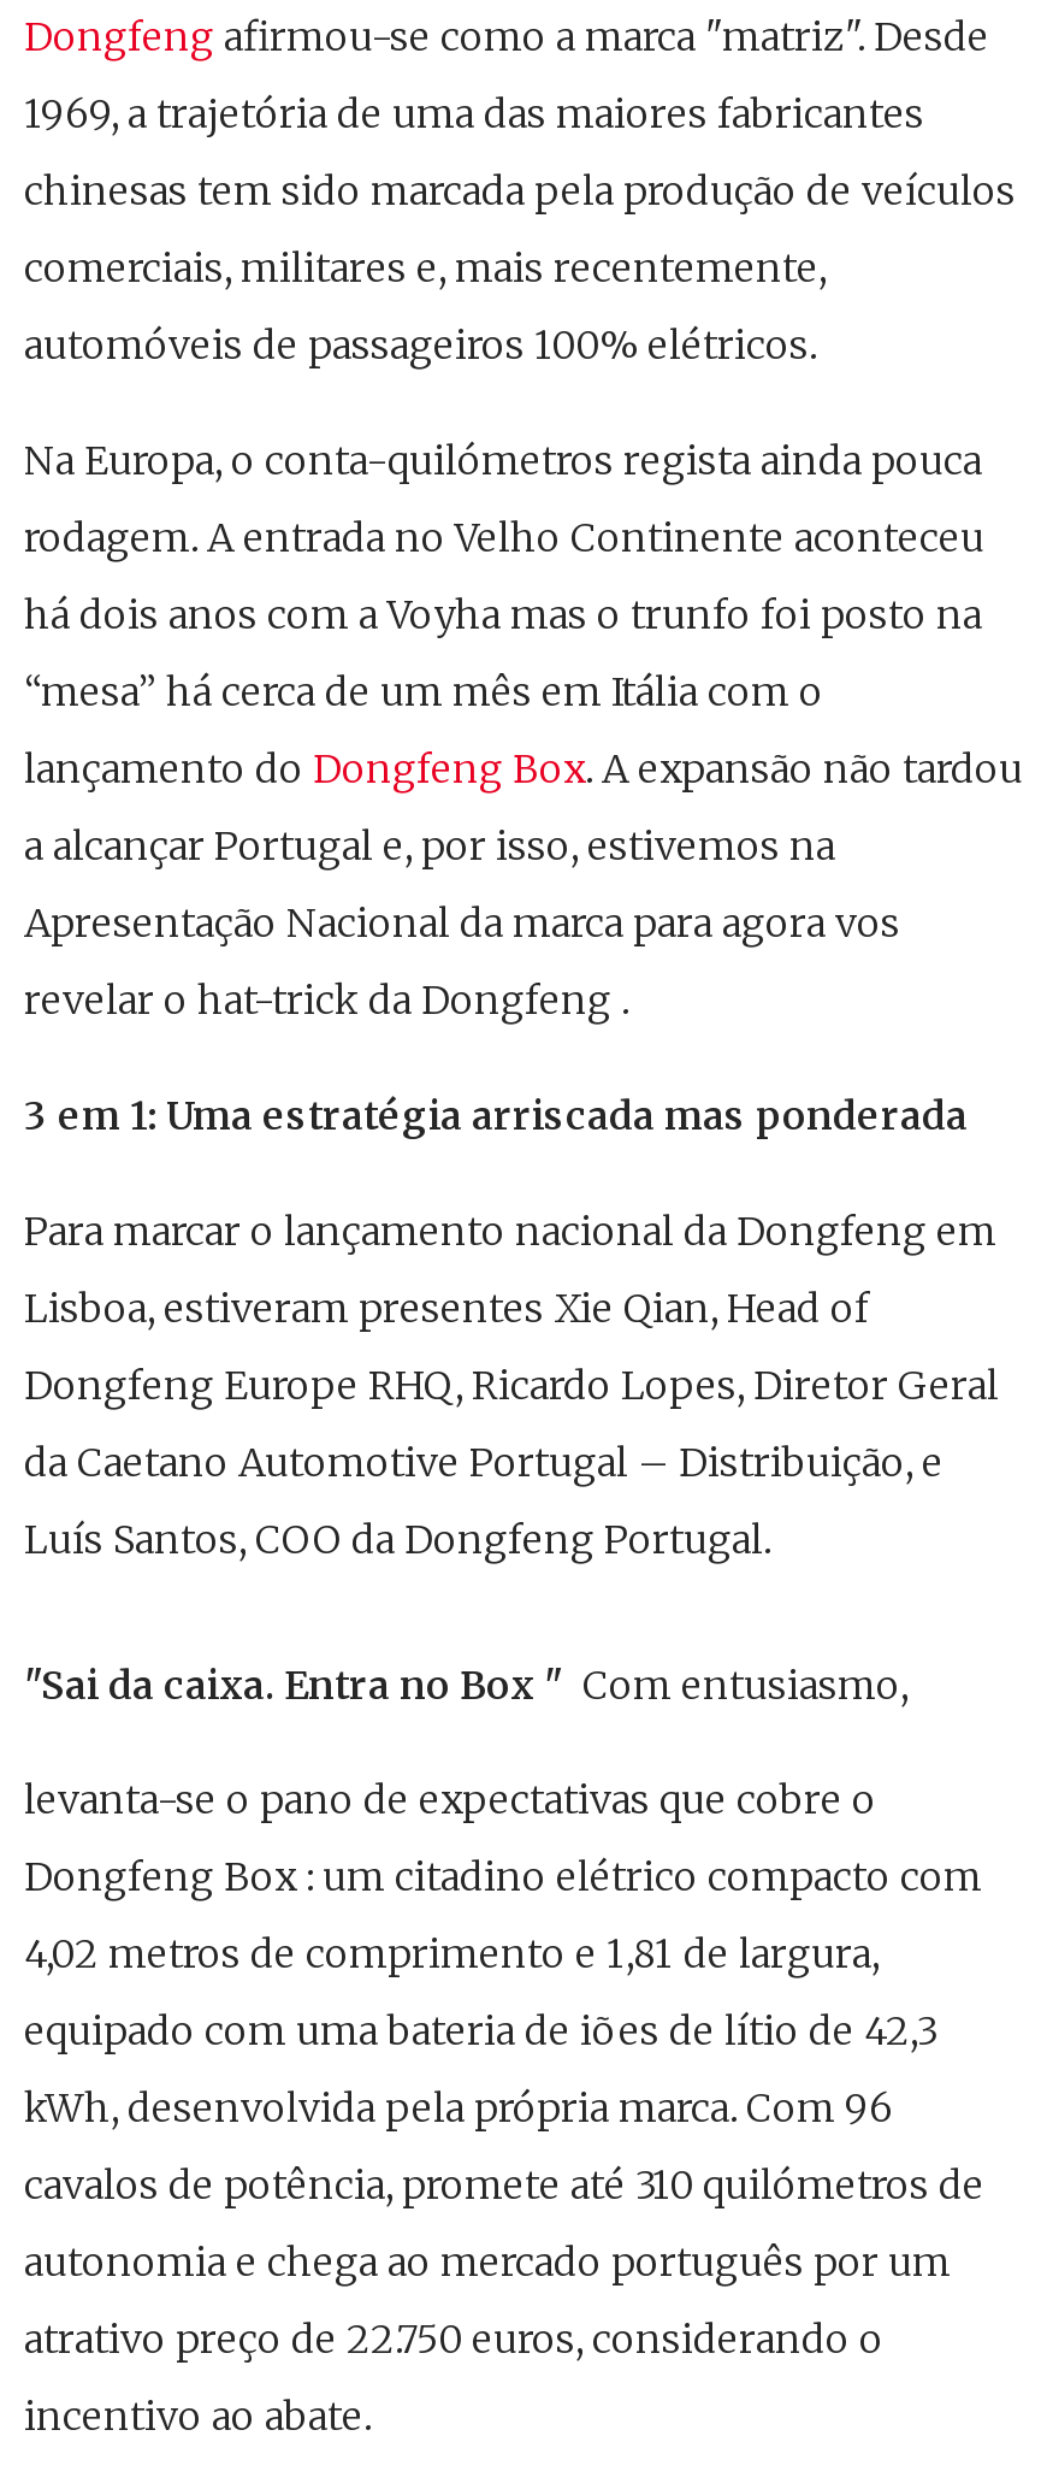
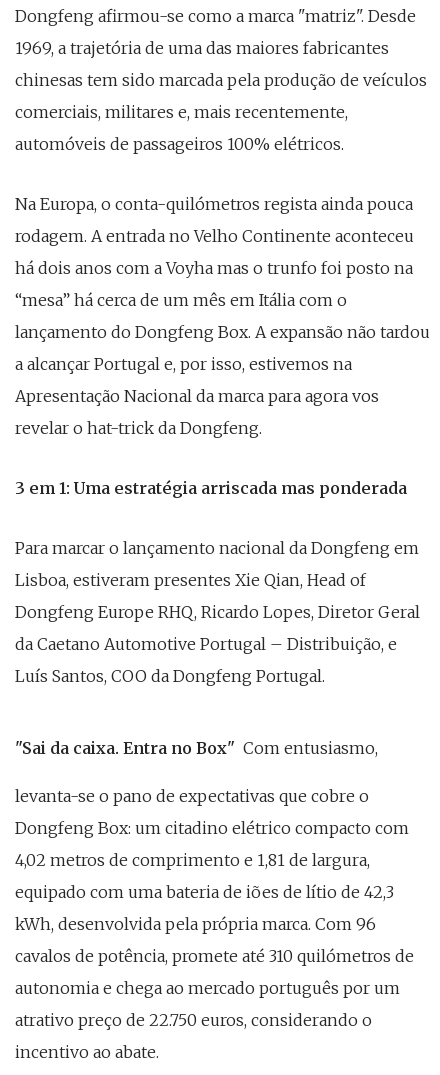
[24,975,628,1024] revelar o hat-trick da Dongfeng . -> [15,418,262,438] revelar o hat-trick da Dongfeng.
[24,1660,907,1708] "Sai da caixa. Entra no Box " Com entusiasmo, -> [15,738,378,758] "Sai da caixa. Entra no Box" Com entusiasmo,
[24,1852,982,1900] Dongfeng Box : um citadino elétrico compacto com -> [15,818,409,838] Dongfeng Box: um citadino elétrico compacto com

